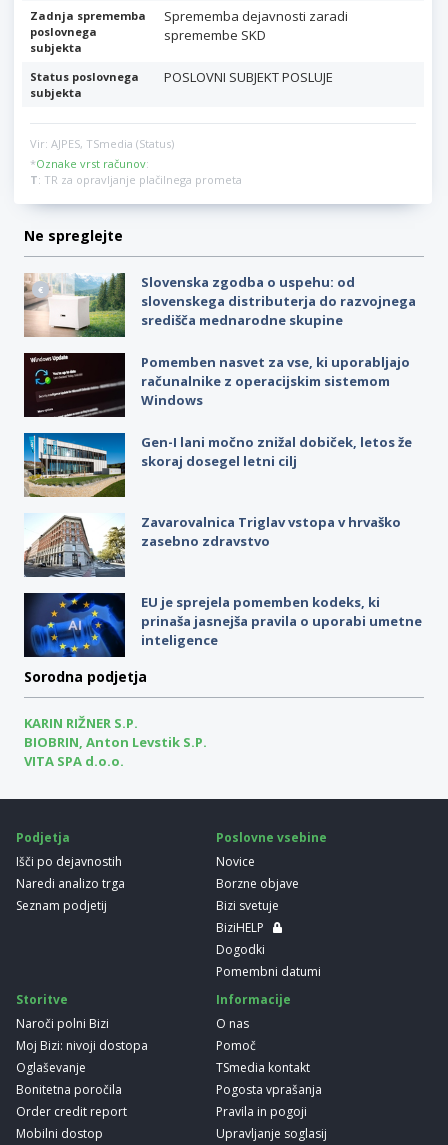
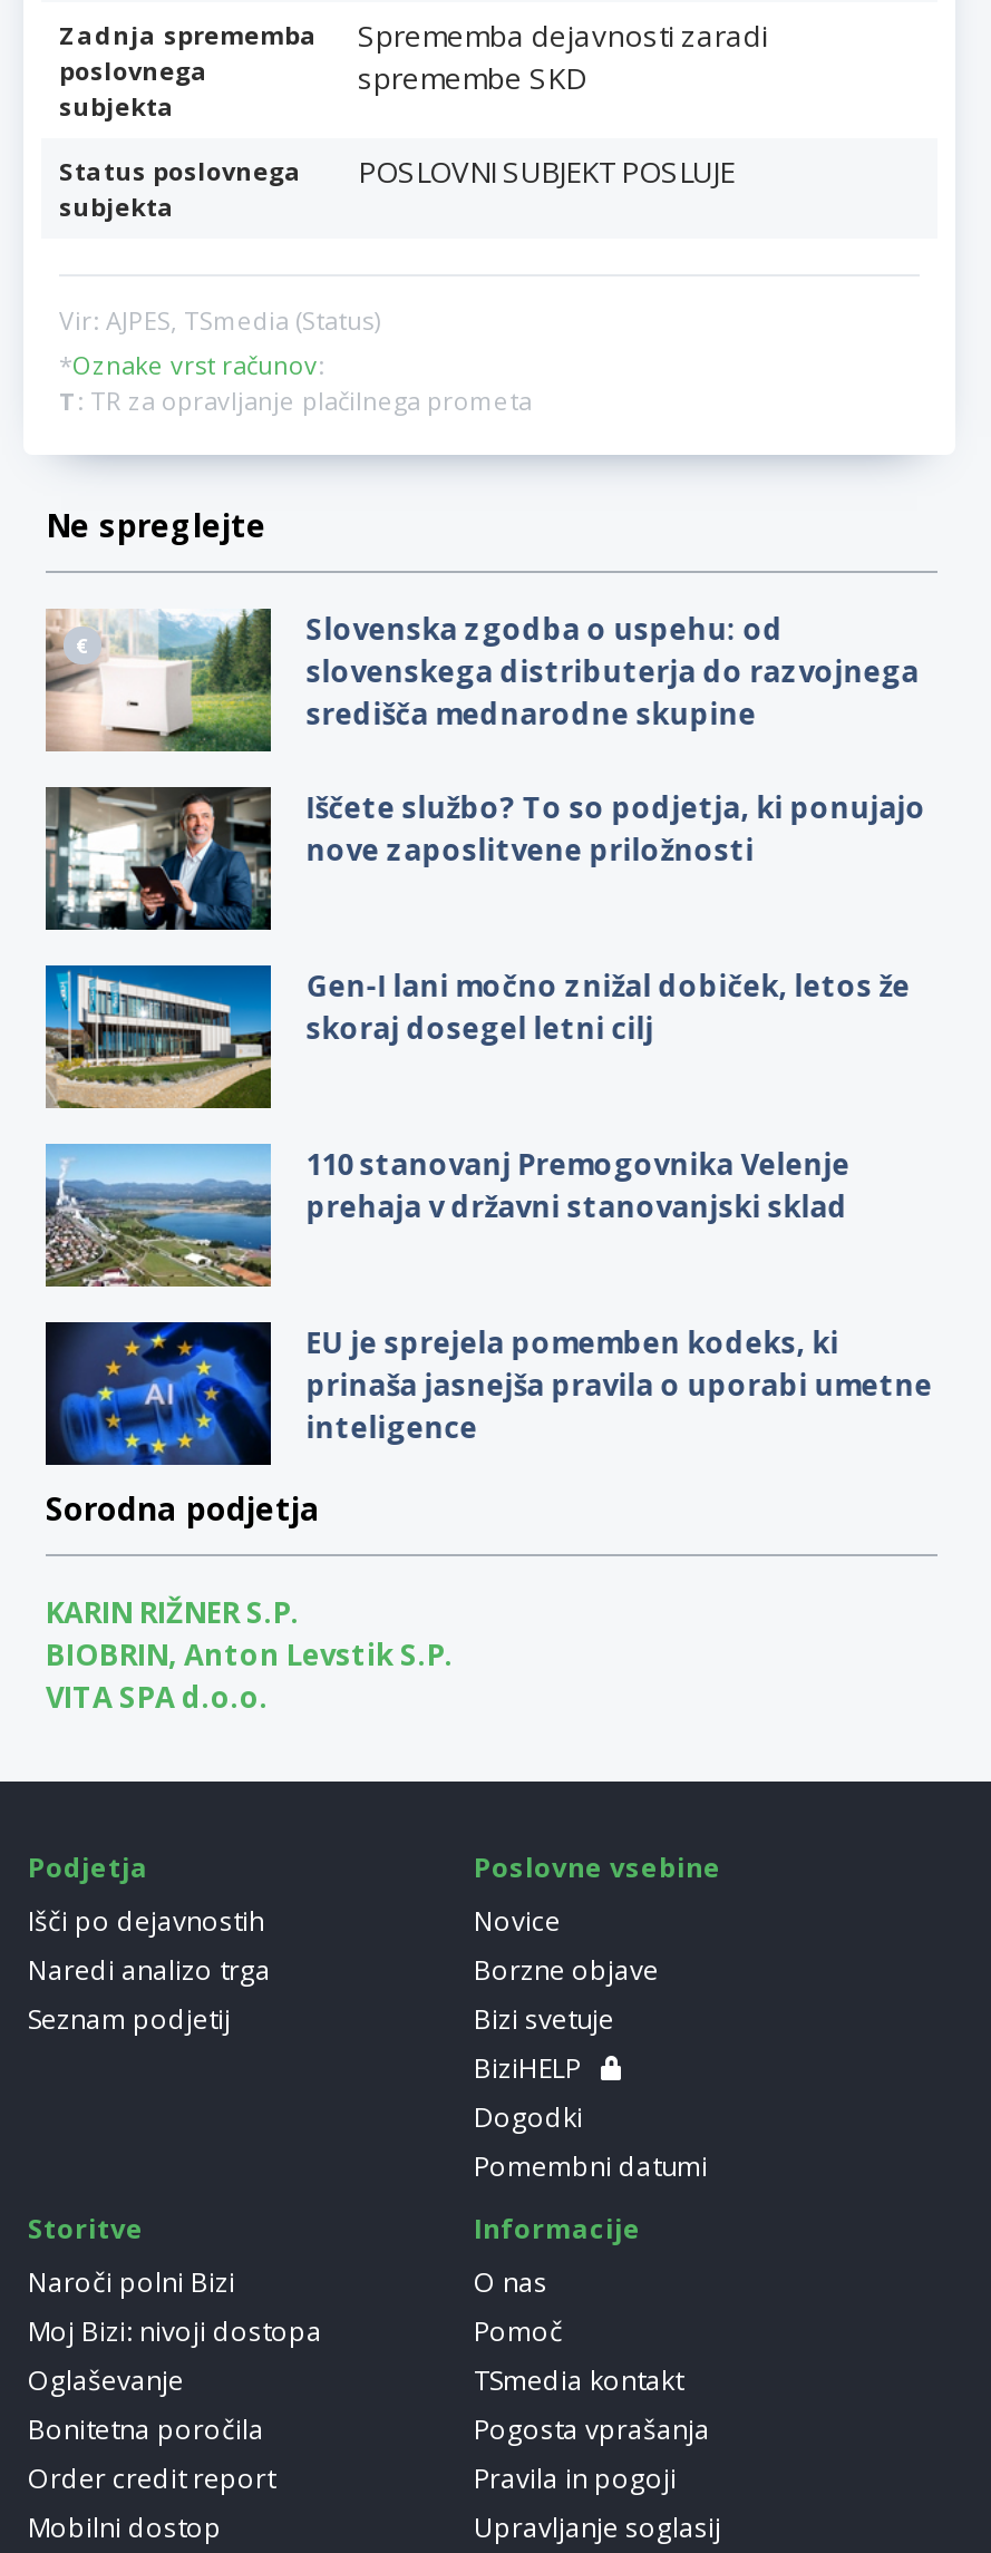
[23,352,410,417] [image] | Pomemben nasvet za vse, ki uporabljajo | računalnike z operacijskim sistemom | Windows -> [43,785,926,932] [image] | Iščete službo? To so podjetja, ki ponujajo | nove zaposlitvene priložnosti
[24,512,401,577] [image] | Zavarovalnica Triglav vstopa v hrvaško | zasebno zdravstvo -> [43,1142,850,1289] [image] | 110 stanovanj Premogovnika Velenje | prehaja v državni stanovanjski sklad

